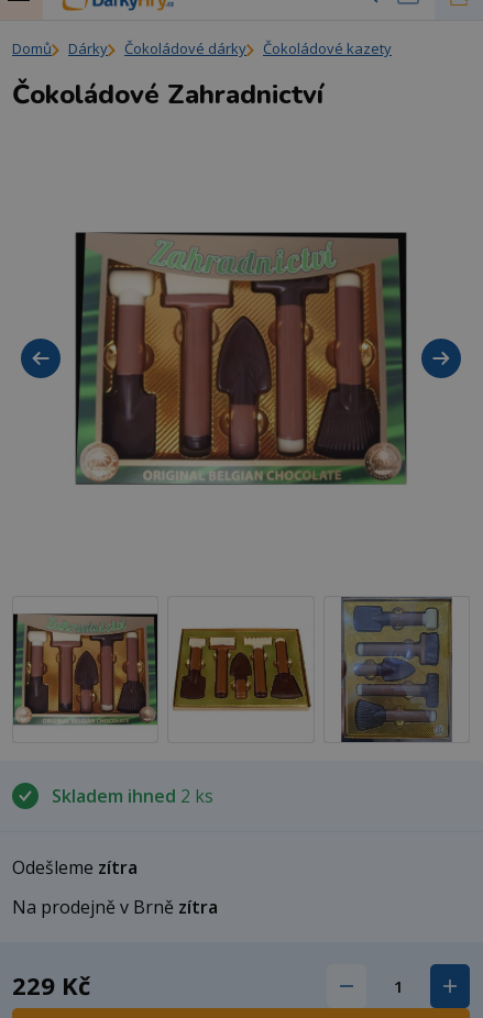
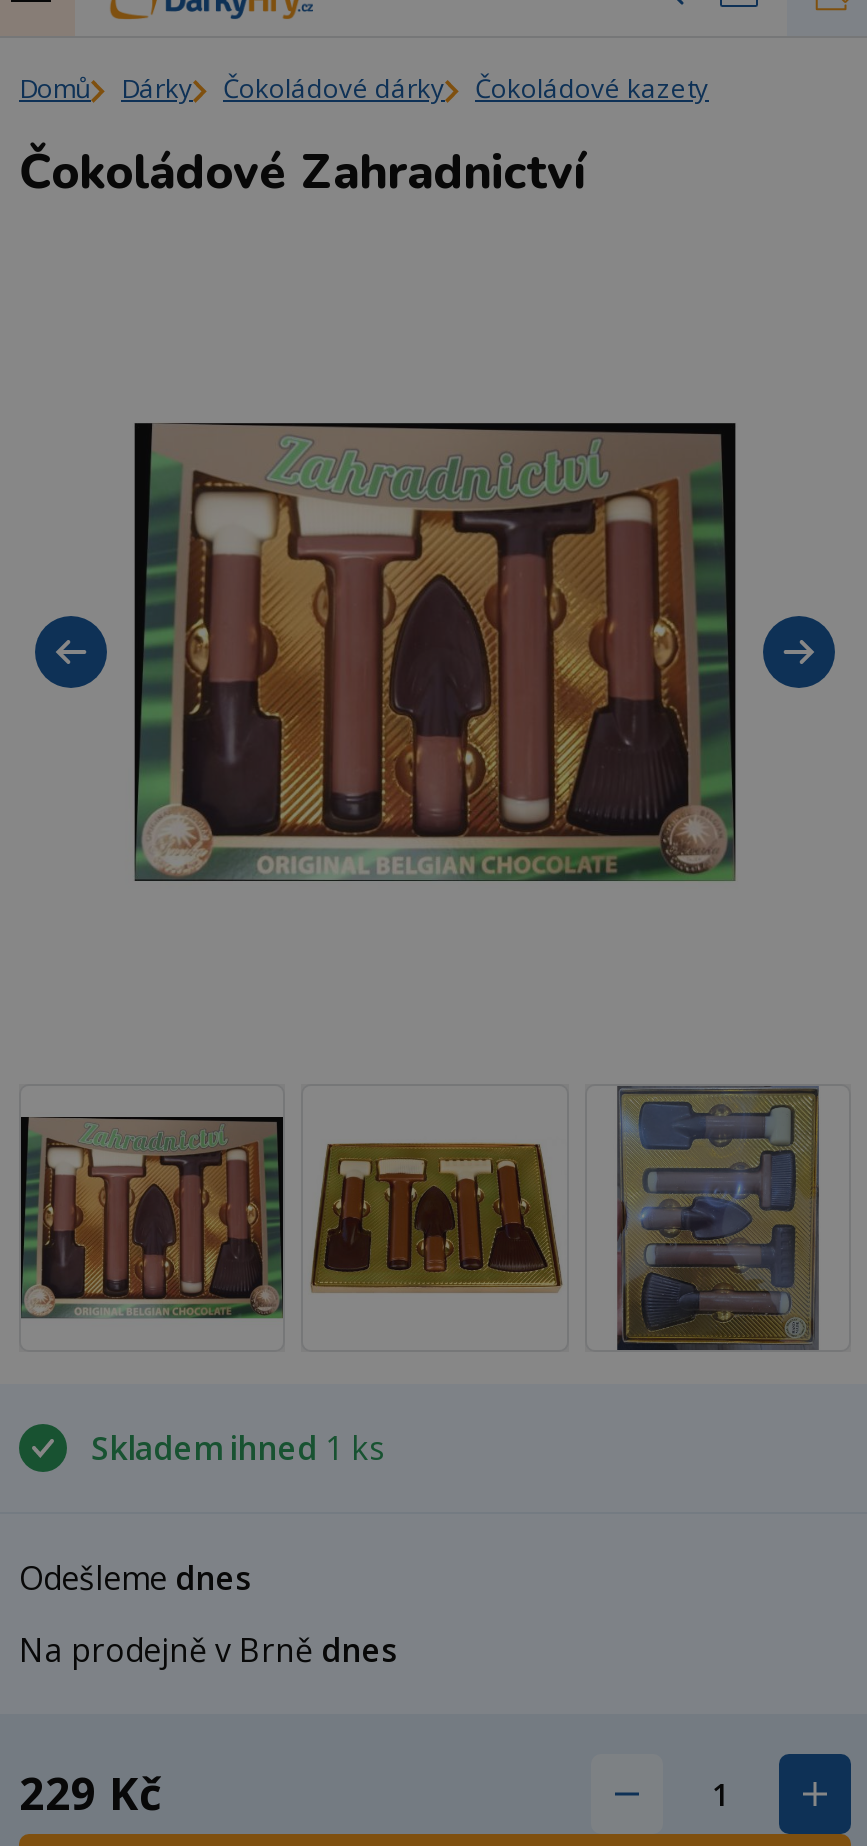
[52,784,213,808] Skladem ihned 2 ks -> [91,1425,385,1469] Skladem ihned 1 ks
[12,855,138,879] Odešleme zítra -> [19,1555,251,1599] Odešleme dnes
[12,895,218,919] Na prodejně v Brně zítra -> [19,1627,397,1671] Na prodejně v Brně dnes

